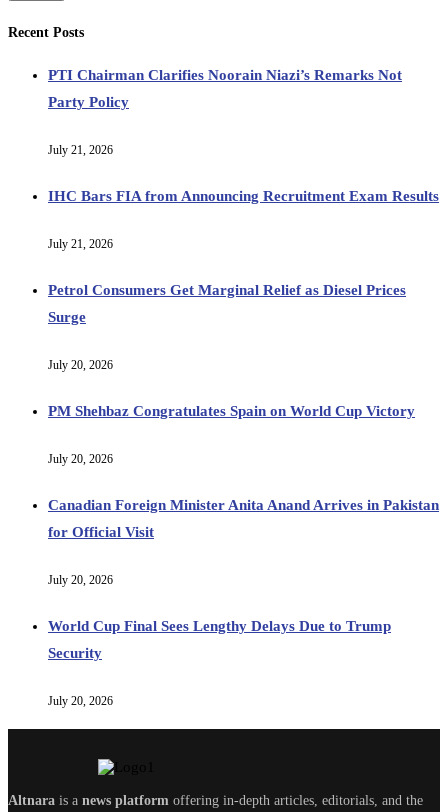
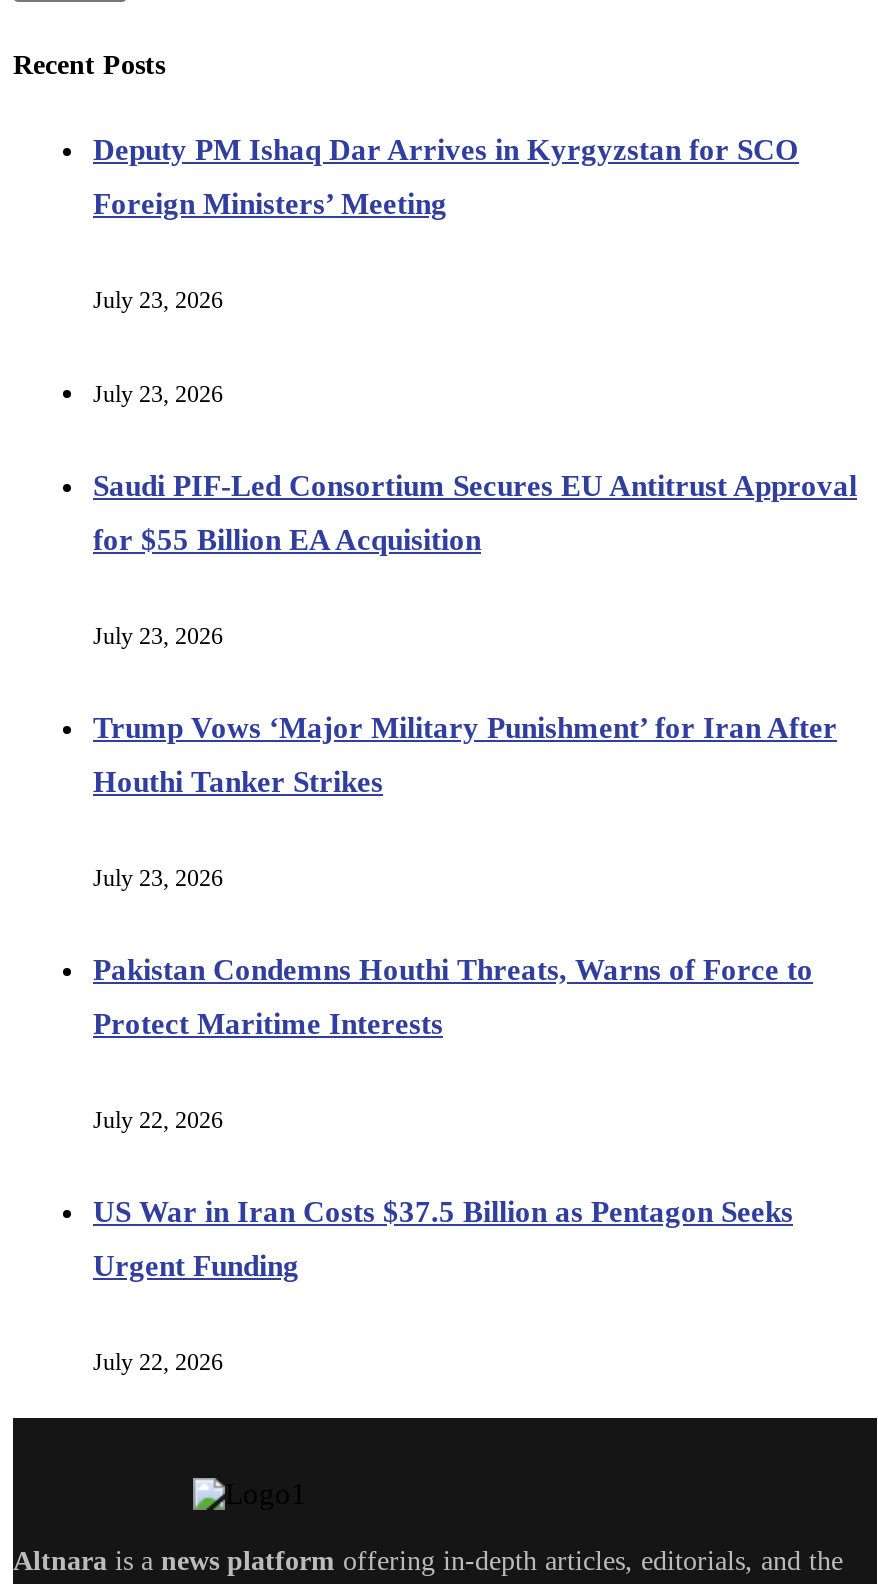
[48,67,402,83] PTI Chairman Clarifies Noorain Niazi’s Remarks Not -> [93,134,799,166] Deputy PM Ishaq Dar Arrives in Kyrgyzstan for SCO
[48,94,129,110] Party Policy -> [93,188,447,220] Foreign Ministers’ Meeting
[48,143,113,157] July 21, 2026 -> [93,286,223,314] July 23, 2026
[48,188,439,204] IHC Bars FIA from Announcing Recruitment Exam Results -> [93,380,223,408] July 23, 2026
[48,237,113,251] July 21, 2026 -> [93,470,857,502] Saudi PIF-Led Consortium Secures EU Antitrust Approval
[48,282,406,298] Petrol Consumers Get Marginal Relief as Diesel Prices -> [93,524,481,556] for $55 Billion EA Acquisition
[48,309,86,325] Surge -> [93,622,223,650] July 23, 2026
[48,358,113,372] July 20, 2026 -> [93,712,837,744] Trump Vows ‘Major Military Punishment’ for Iran After
[48,403,415,419] PM Shehbaz Congratulates Spain on World Cup Victory -> [93,766,383,798] Houthi Tanker Strikes
[48,452,113,466] July 20, 2026 -> [93,864,223,892] July 23, 2026
[48,497,439,513] Canadian Foreign Minister Anita Anand Arrives in Pakistan -> [93,954,813,986] Pakistan Condemns Houthi Threats, Warns of Force to
[48,524,154,540] for Official Visit -> [93,1008,443,1040] Protect Maritime Interests
[48,573,113,587] July 20, 2026 -> [93,1105,223,1133] July 22, 2026
[48,618,391,634] World Cup Final Sees Lengthy Delays Due to Trump -> [93,1195,793,1227] US War in Iran Costs $37.5 Billion as Pentagon Seeks
[48,645,102,661] Security -> [93,1249,299,1281] Urgent Funding
[48,693,113,707] July 20, 2026 -> [93,1347,223,1375] July 22, 2026

